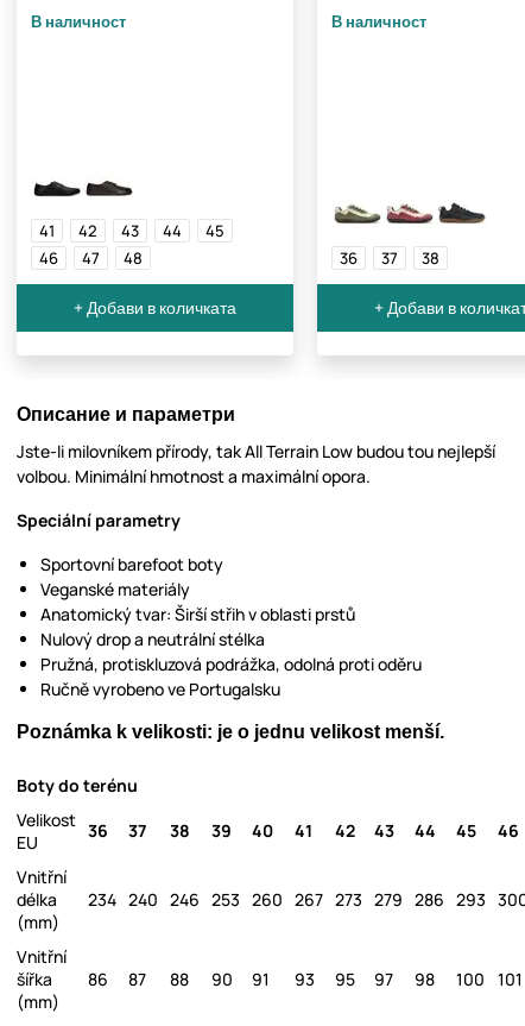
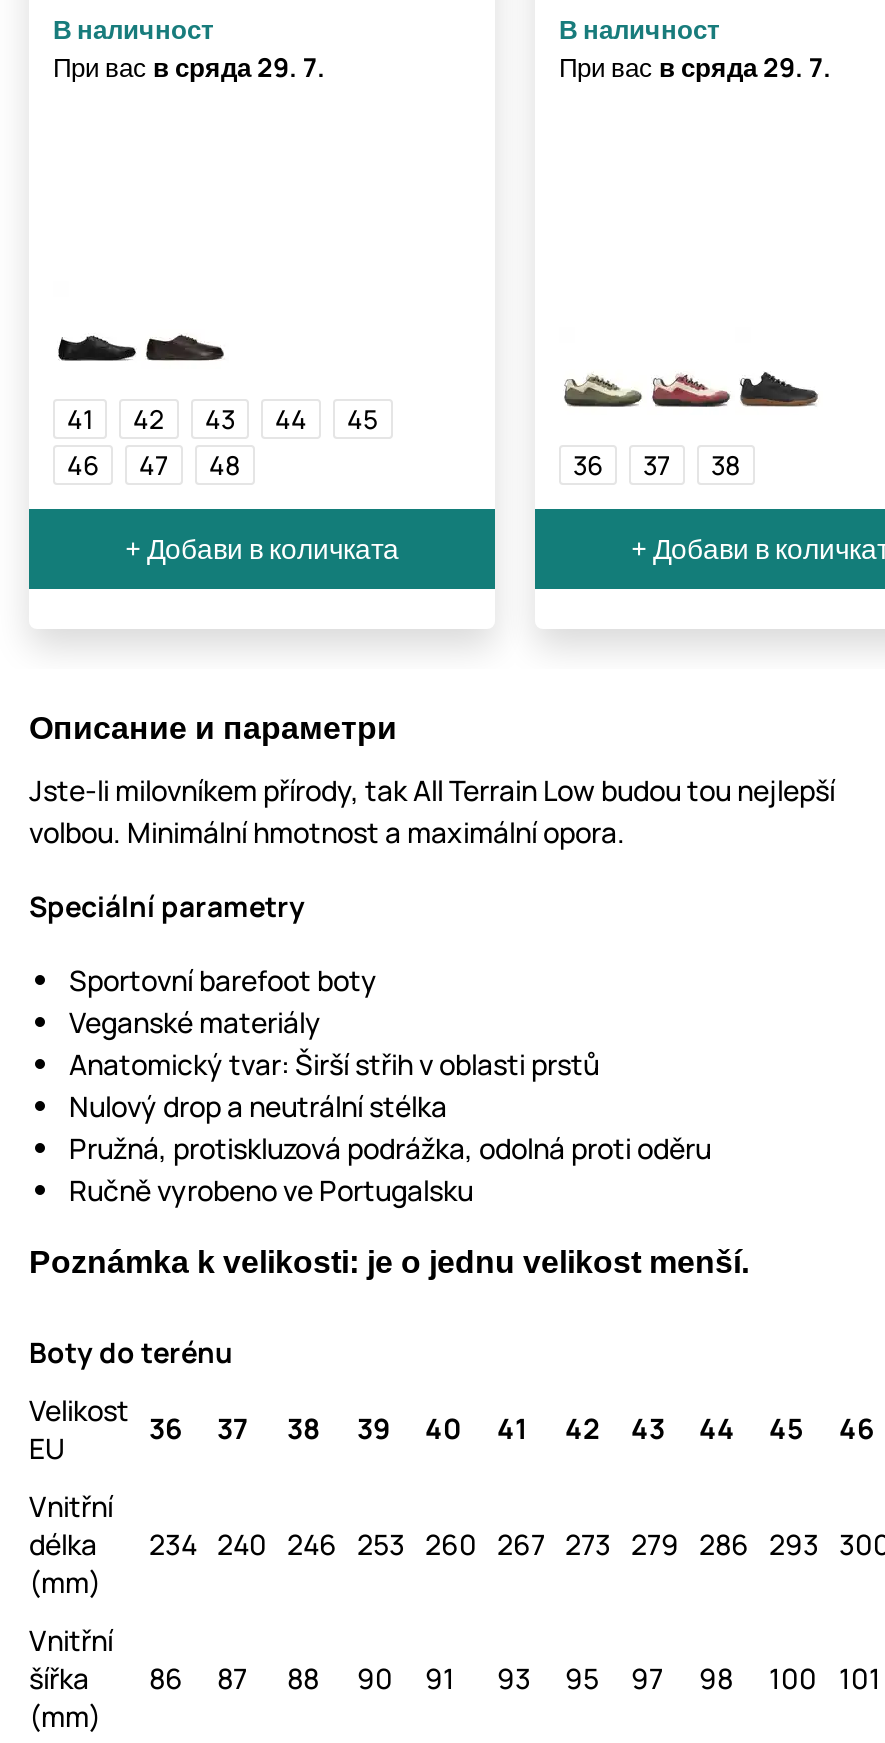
none -> [53,48,325,84] При вас в сряда29. 7.
none -> [559,48,831,84] При вас в сряда29. 7.

